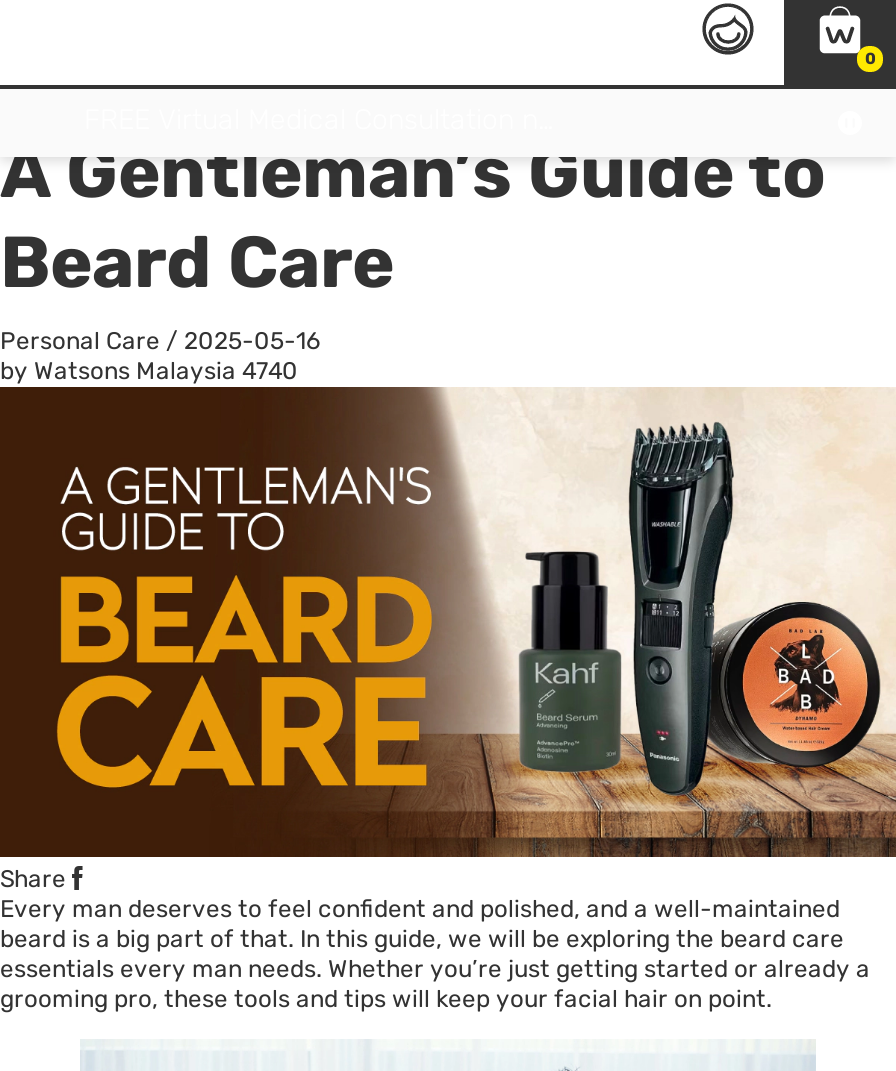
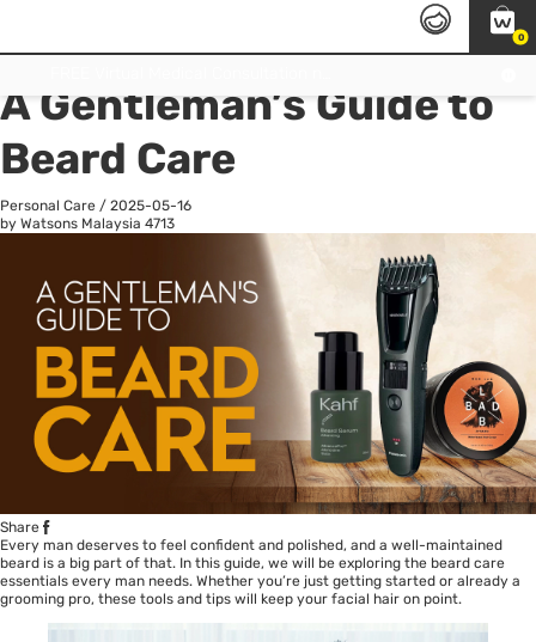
[0,357,298,385] by Watsons Malaysia 4740 -> [0,215,175,232] by Watsons Malaysia 4713

